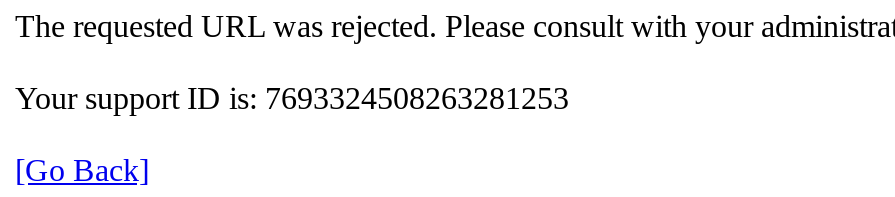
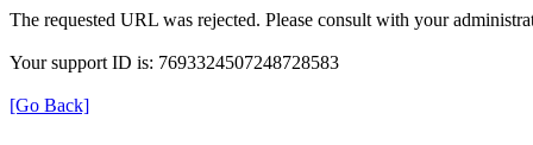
[15,81,569,115] Your support ID is: 7693324508263281253 -> [10,52,339,72] Your support ID is: 7693324507248728583

